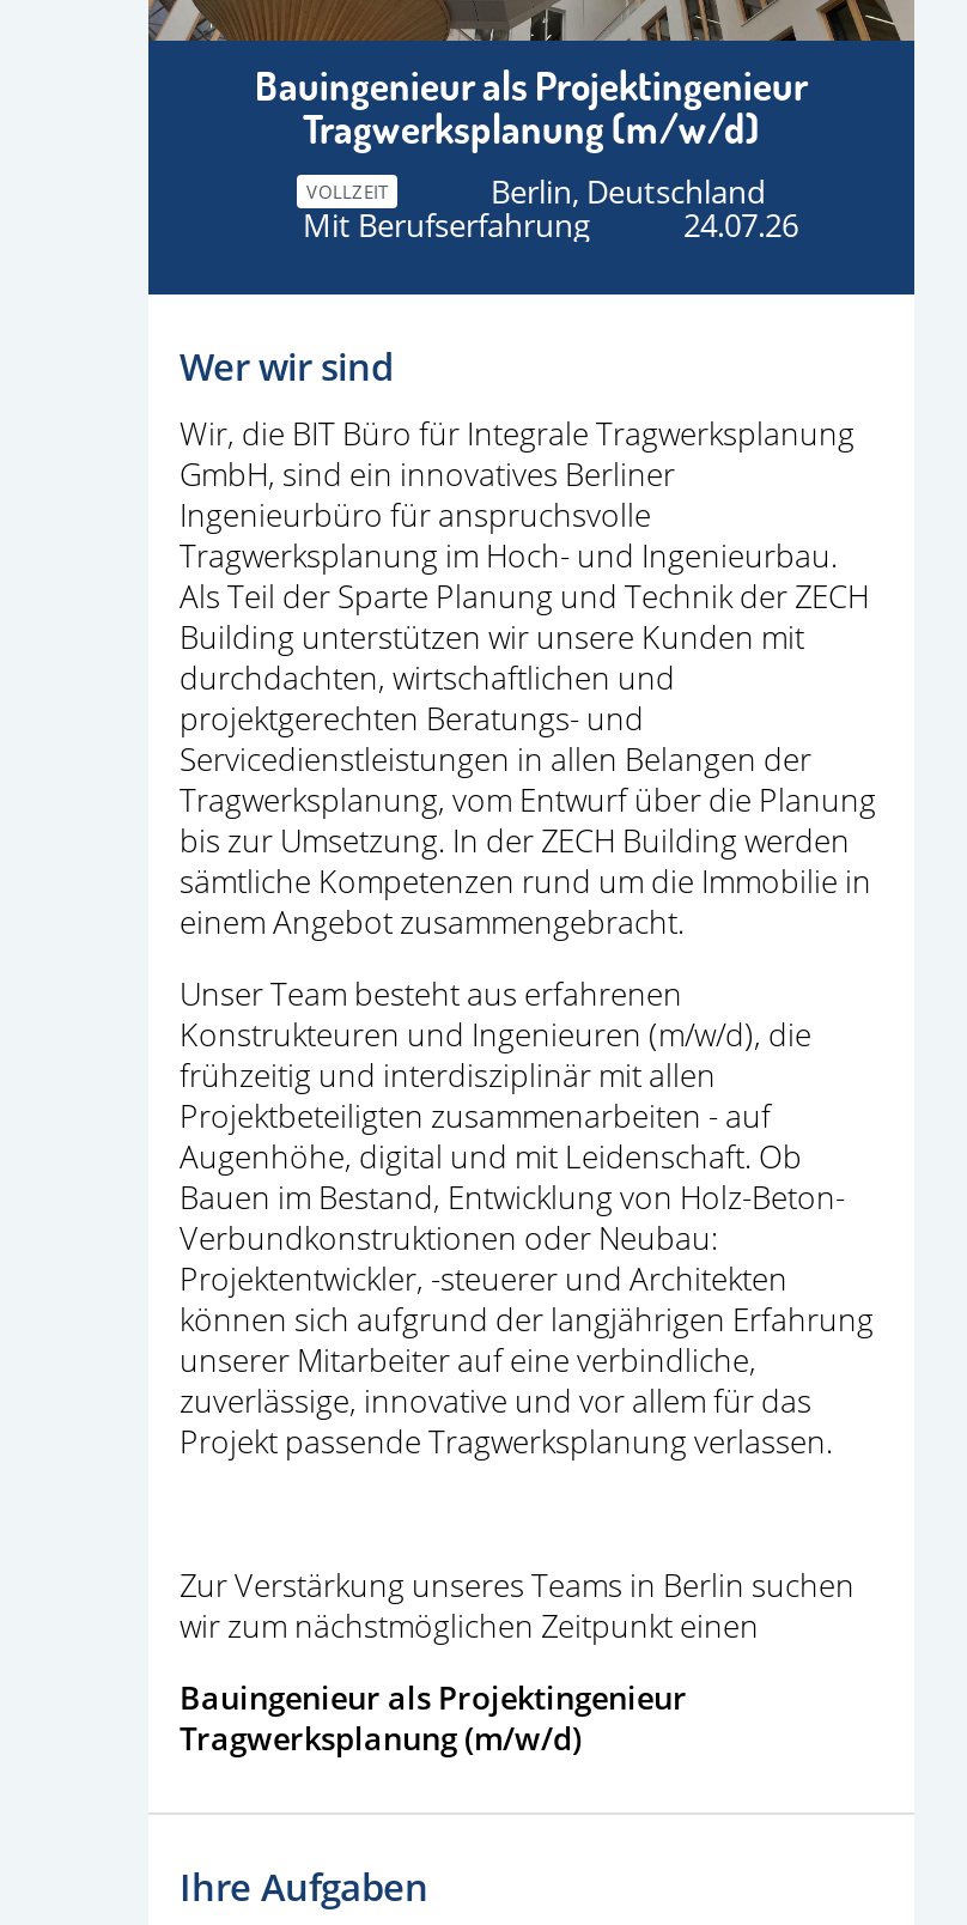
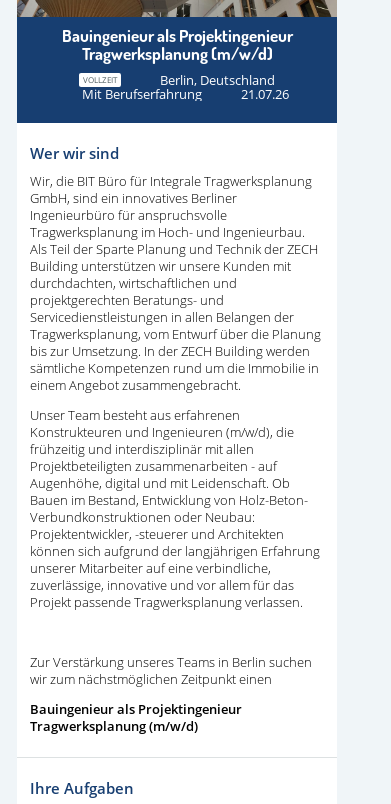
[683,202,798,245] 24.07.26 -> [240,84,288,102] 21.07.26

